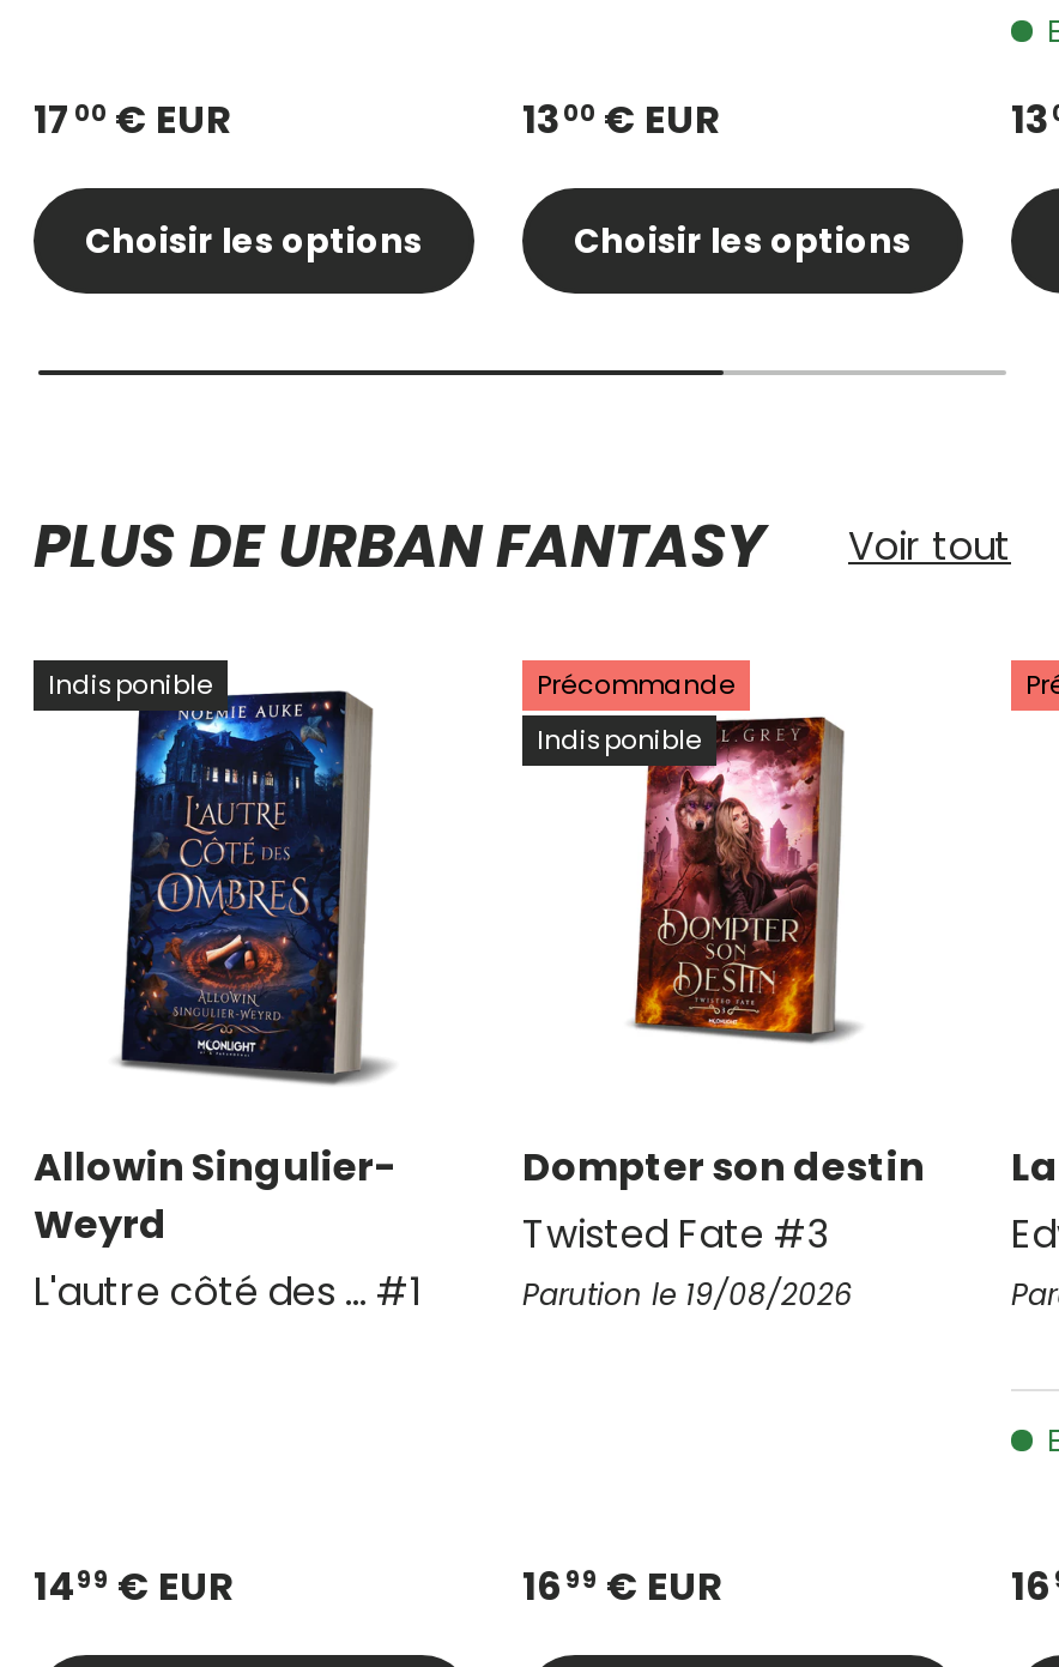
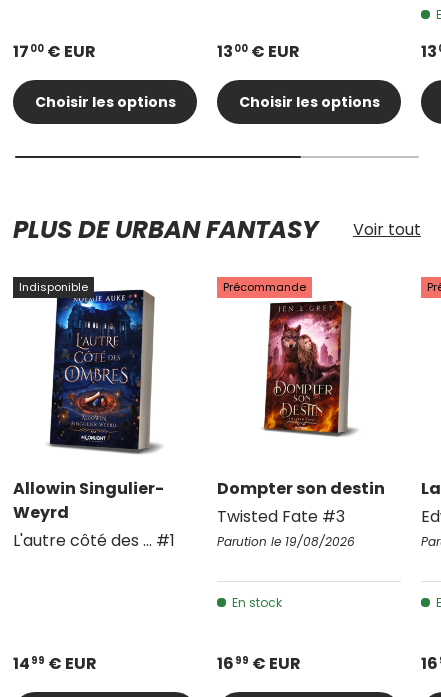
[537,721,702,759] Indisponible -> none
none -> [232,594,282,611] En stock

